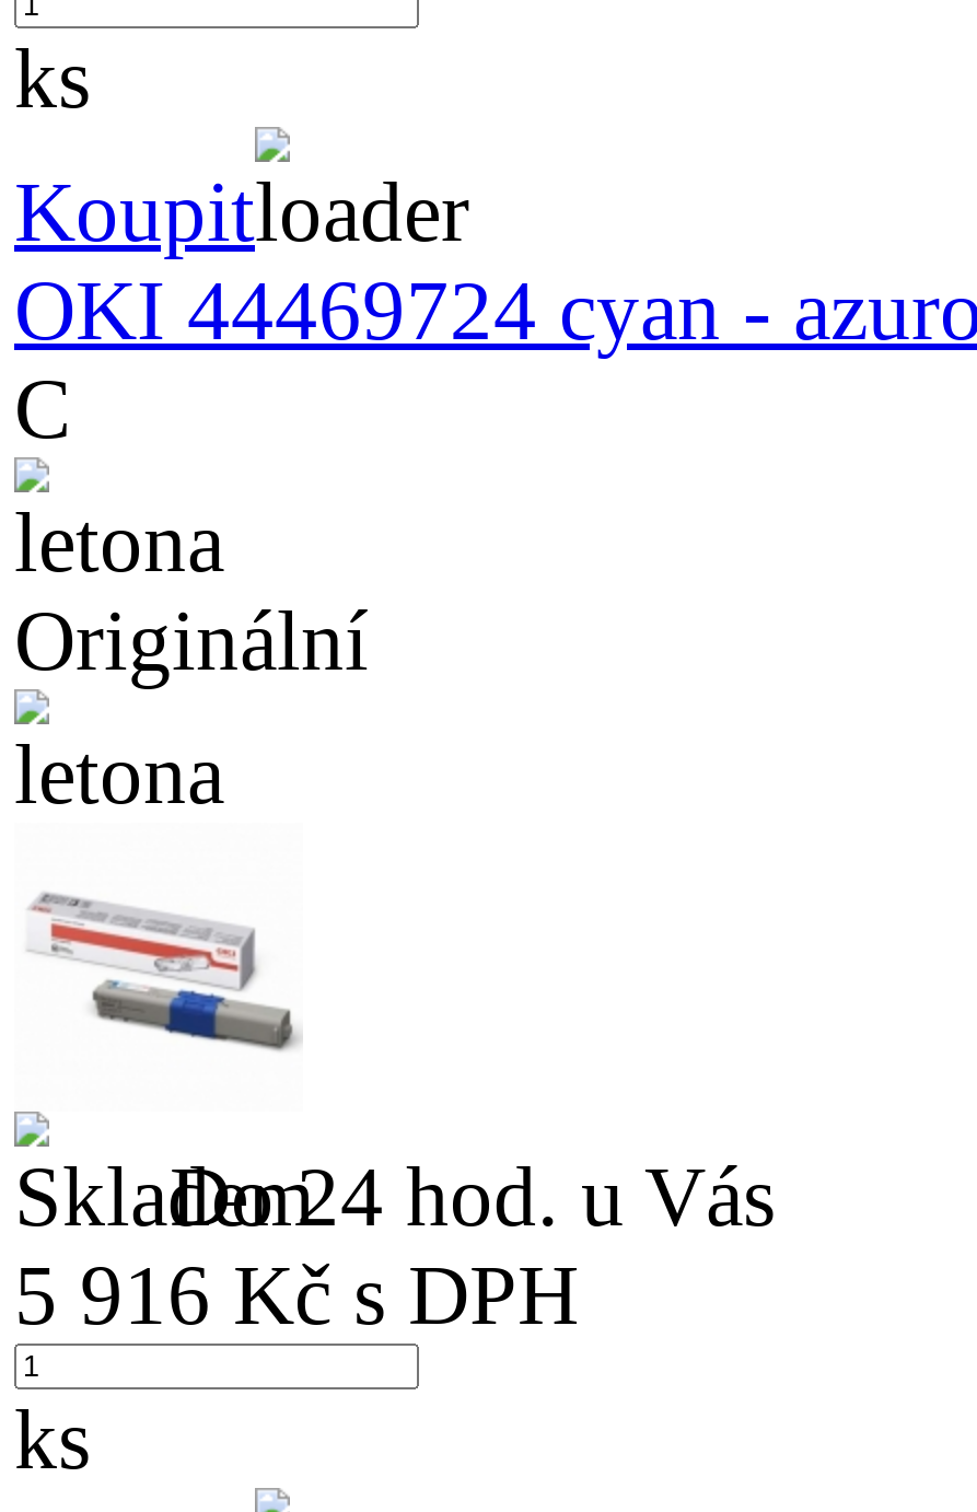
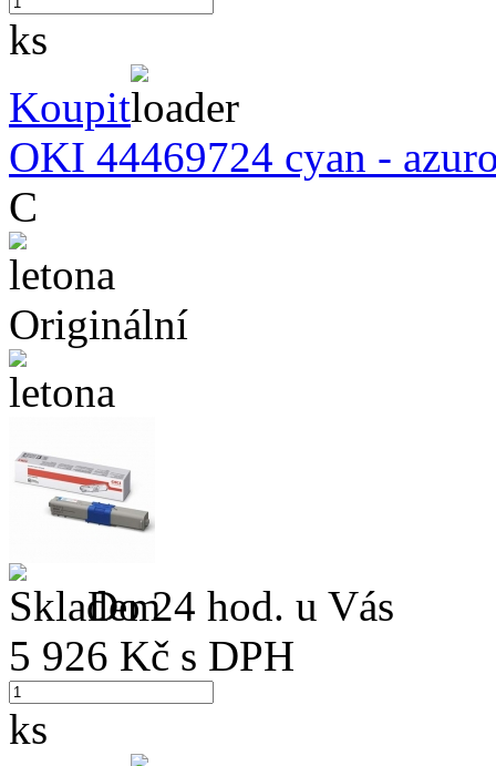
[14,1247,579,1341] 5 916 Kč s DPH -> [9,632,294,680] 5 926 Kč s DPH

